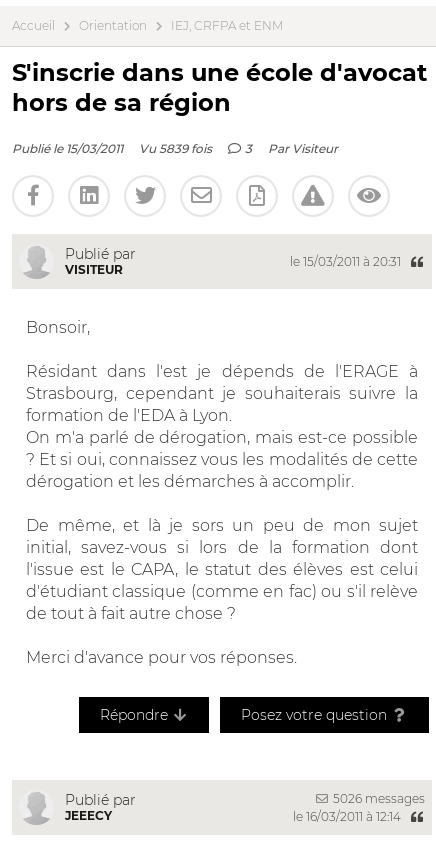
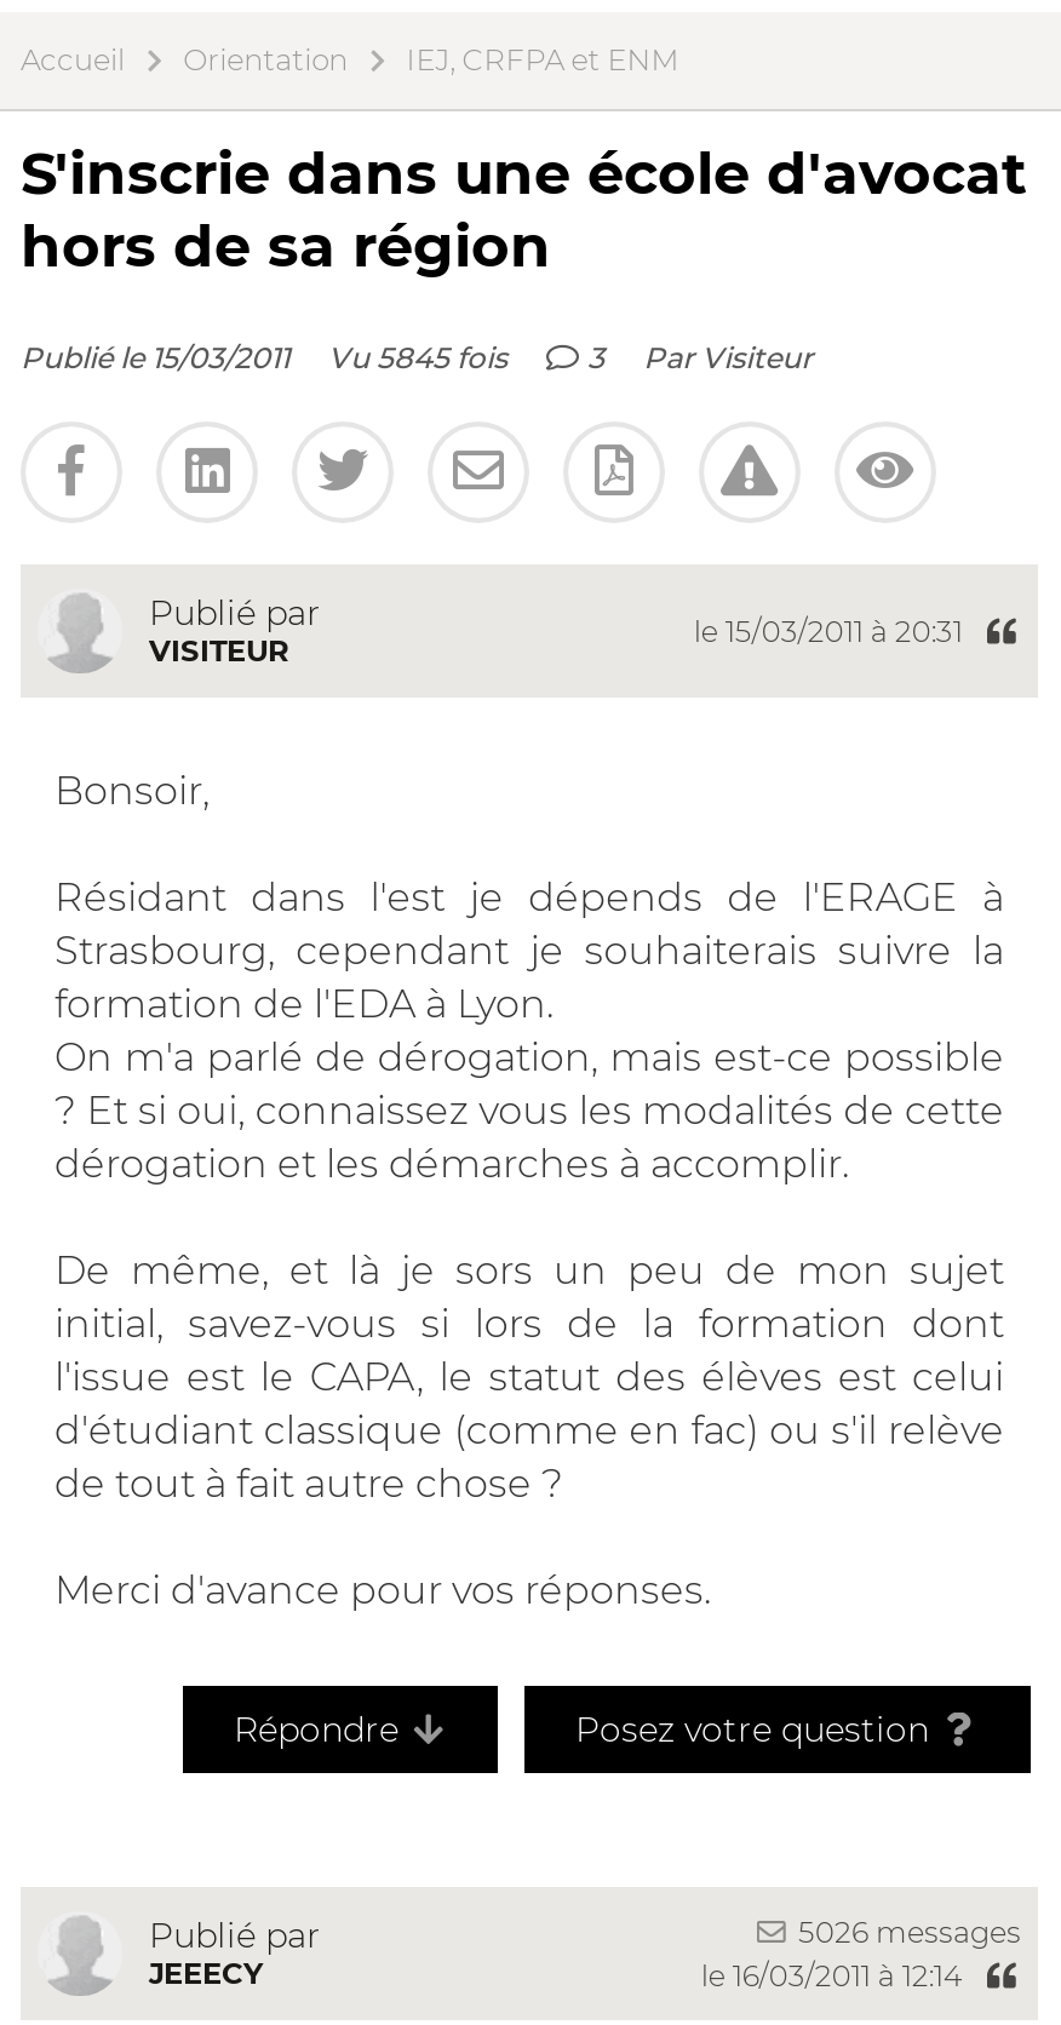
[12,141,212,156] Publié le 15/03/2011 Vu 5839 fois -> [21,338,507,374] Publié le 15/03/2011 Vu 5845 fois

